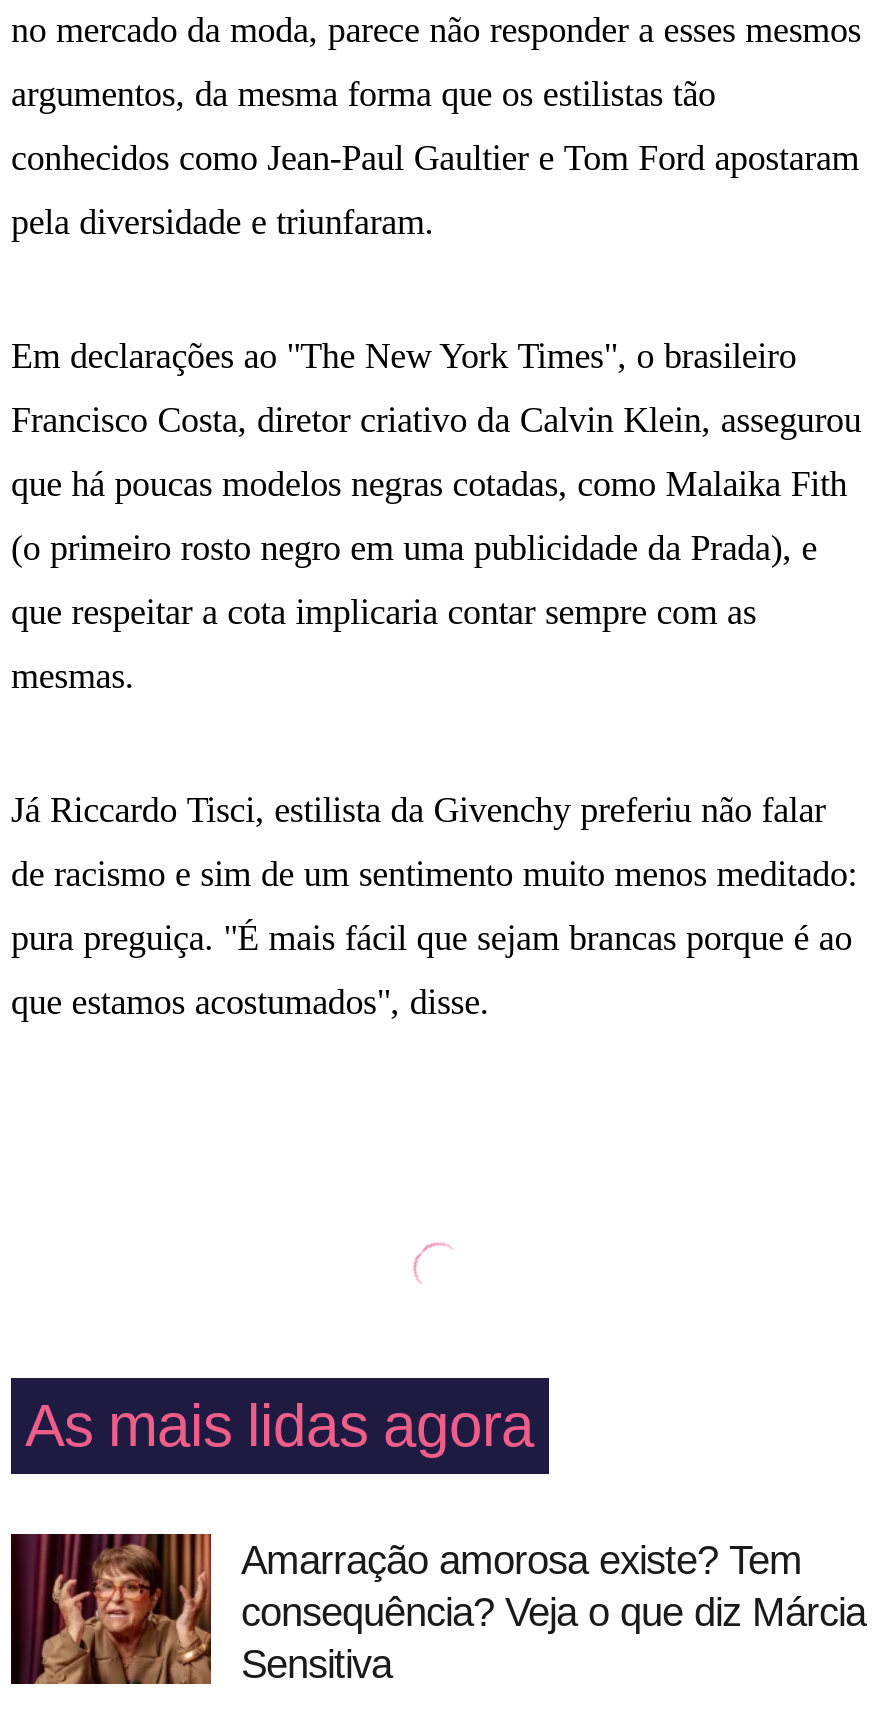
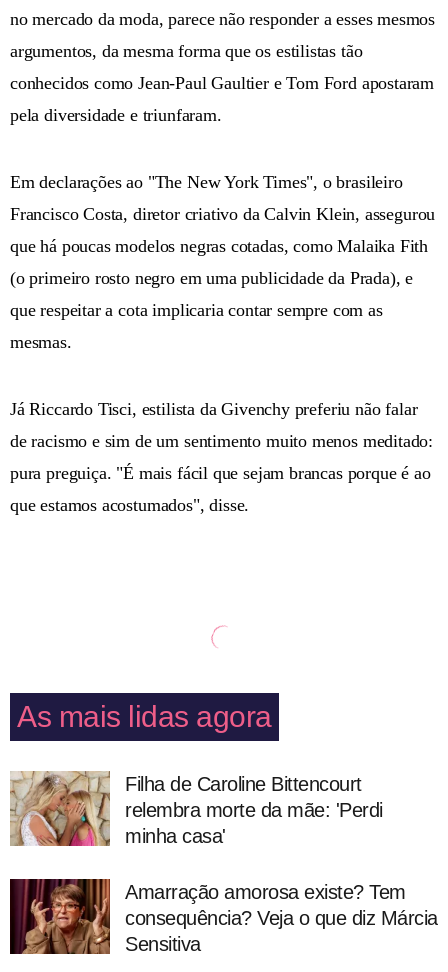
none -> [9,770,382,847] [image] | Filha de Caroline Bittencourt | relembra morte da mãe: 'Perdi | minha casa'

